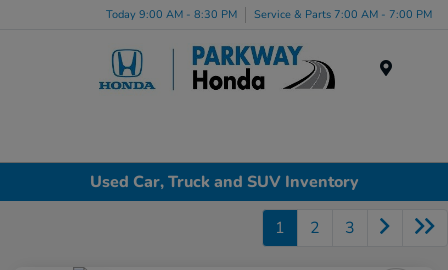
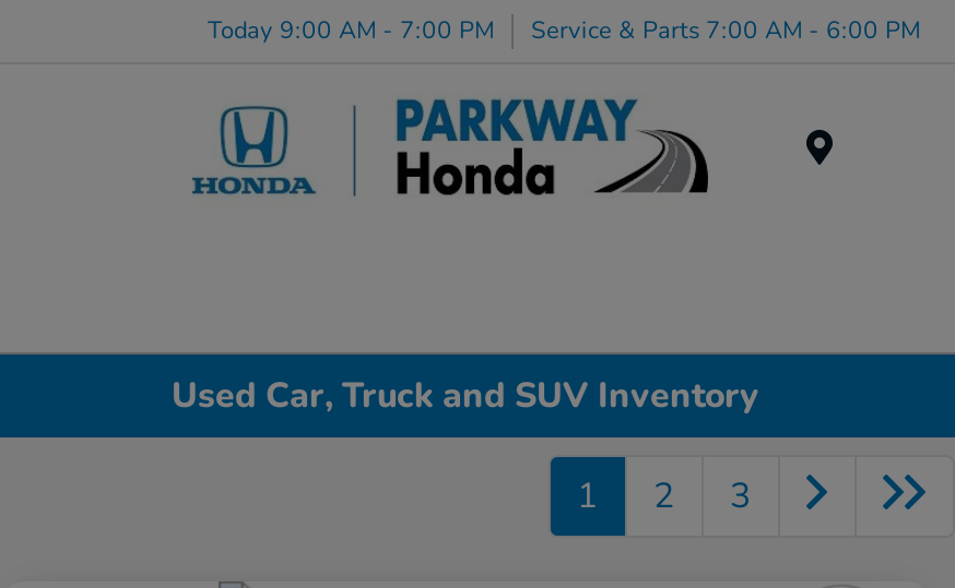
[106,6,237,21] Today 9:00 AM - 8:30 PM -> [208,13,494,46] Today 9:00 AM - 7:00 PM
[254,6,432,21] Service & Parts 7:00 AM - 7:00 PM -> [531,13,920,46] Service & Parts 7:00 AM - 6:00 PM

